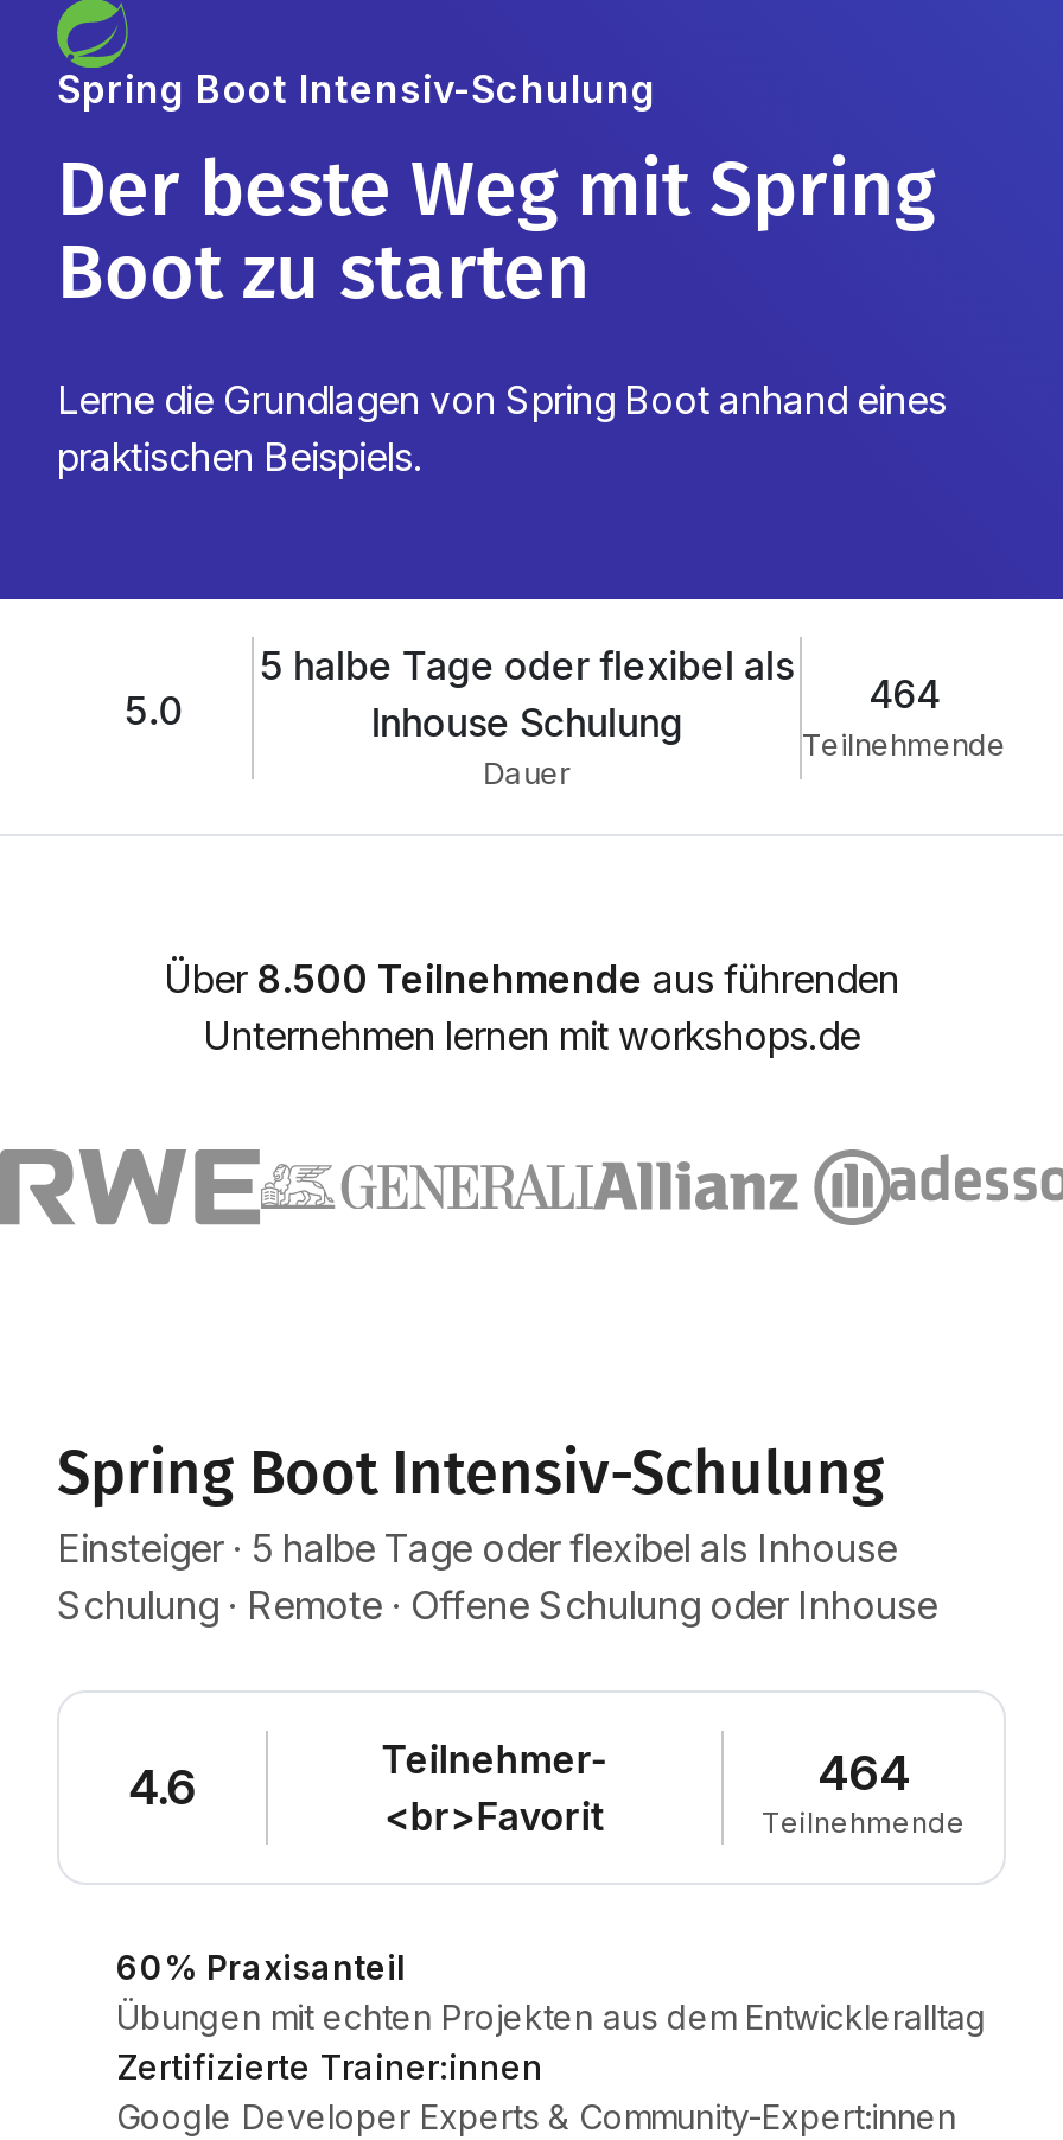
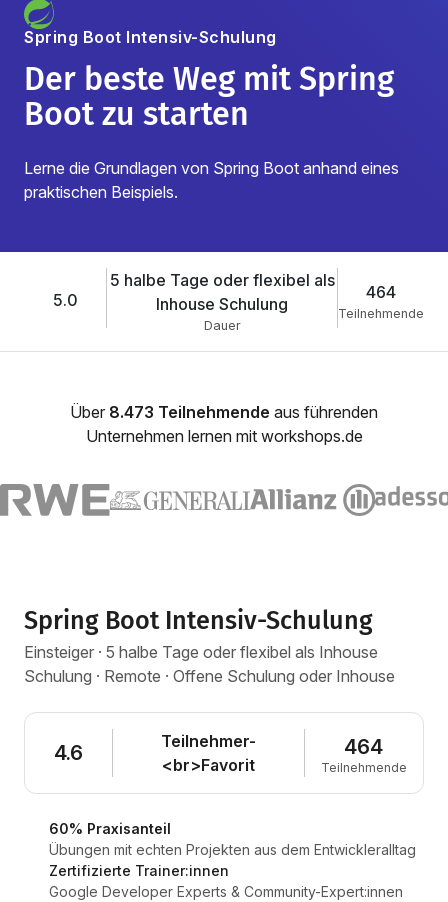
[164,954,899,1002] Über 8.500 Teilnehmende aus führenden -> [70,402,378,422] Über 8.473 Teilnehmende aus führenden

